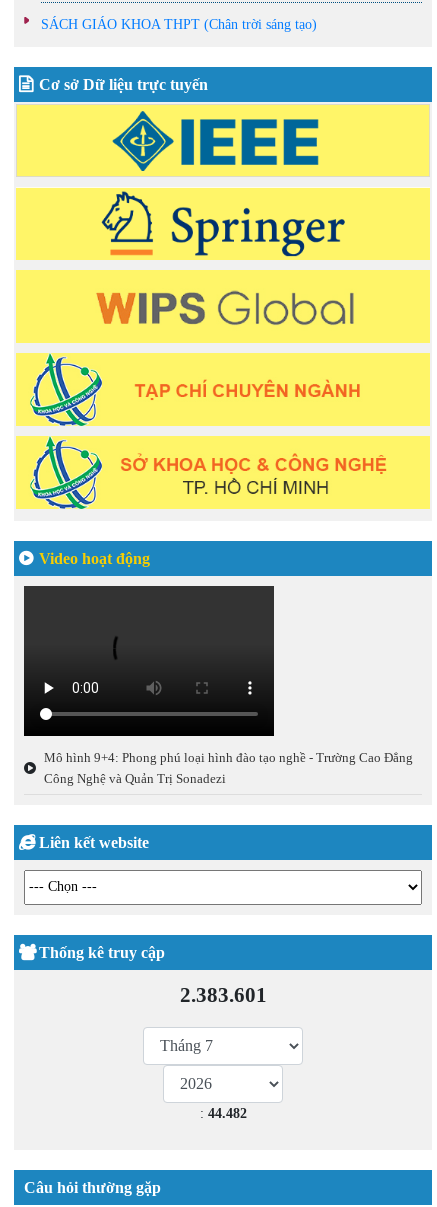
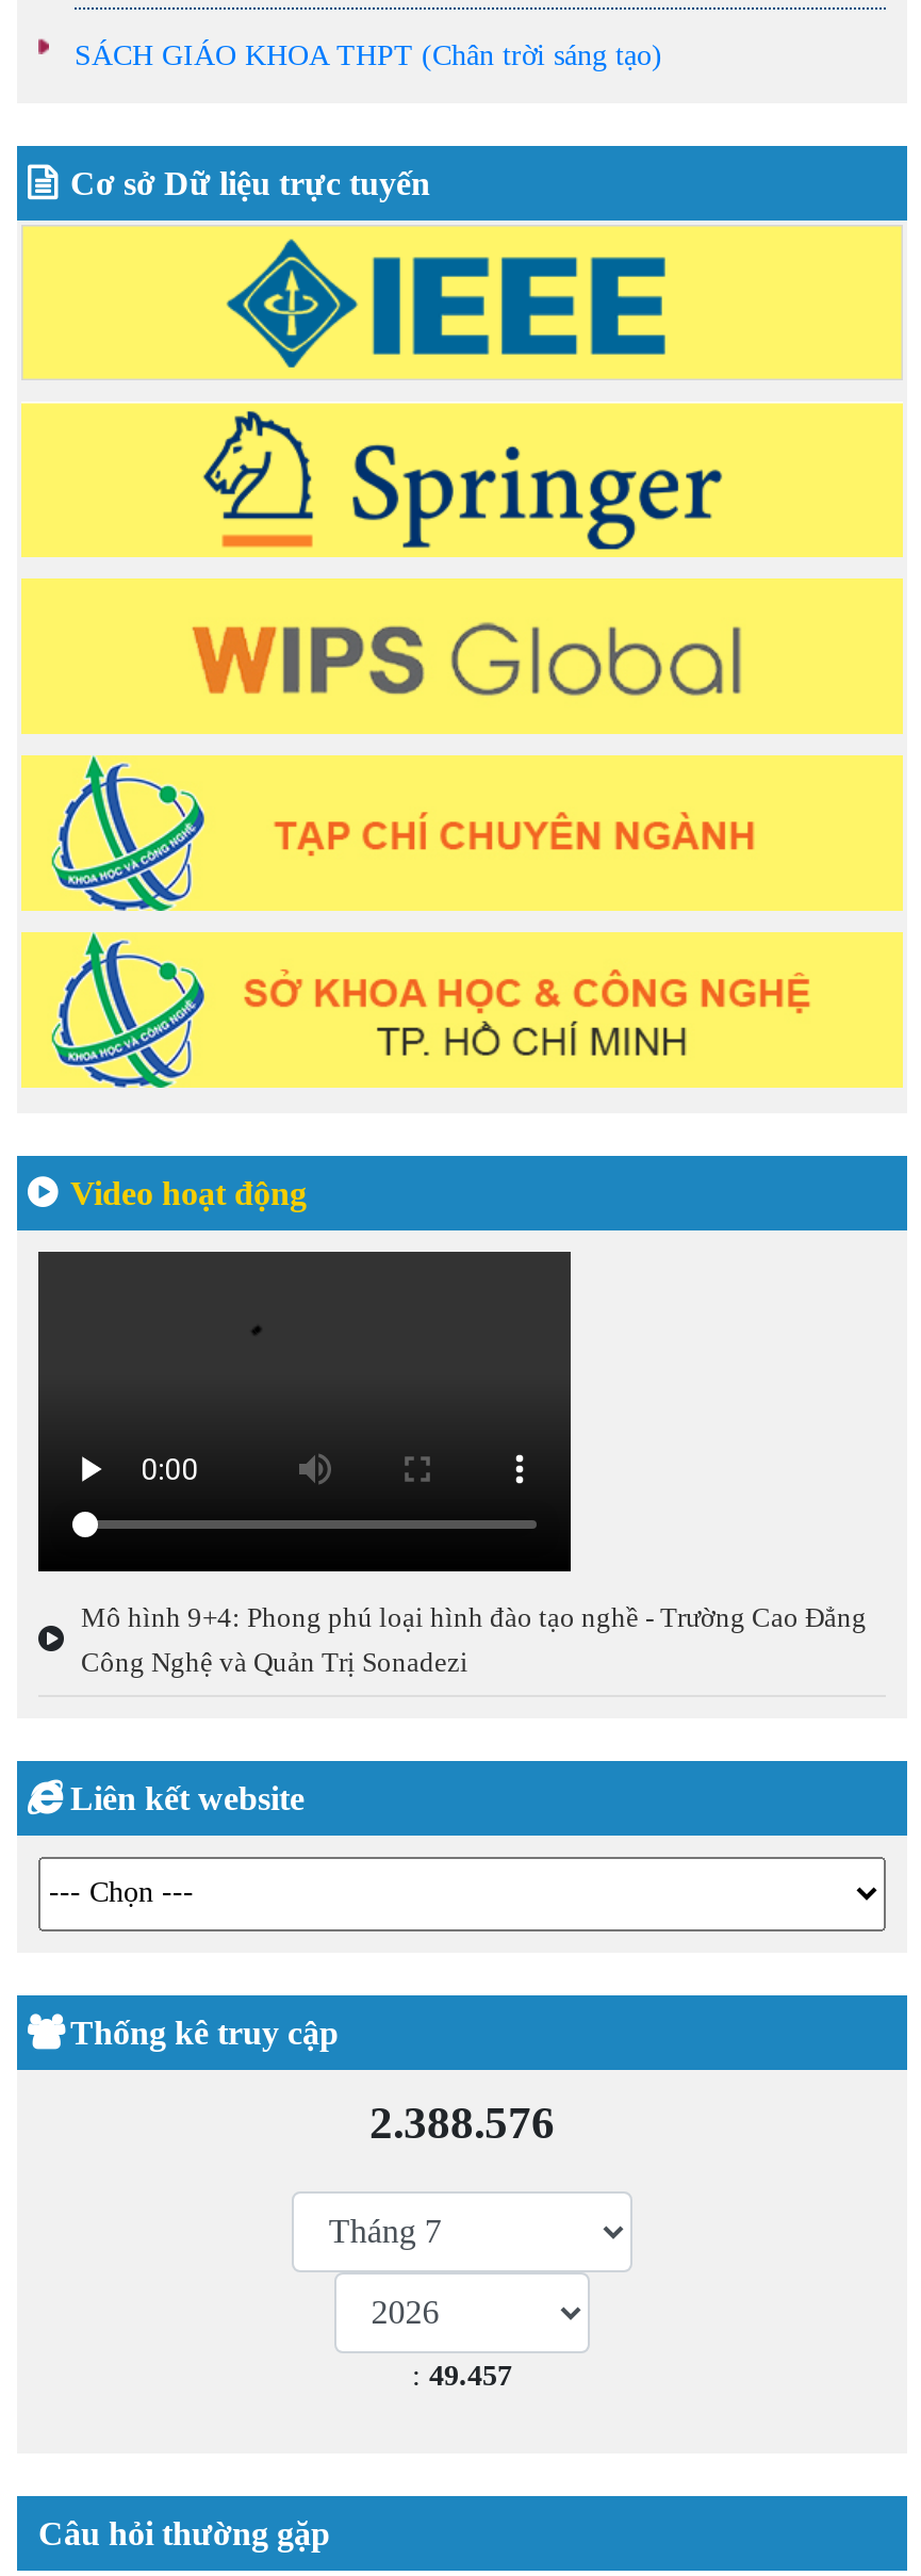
[179,982,266,1006] 2.383.601 -> [369,2097,555,2148] 2.388.576
[199,1105,246,1120] : 44.482 -> [412,2359,512,2391] : 49.457

